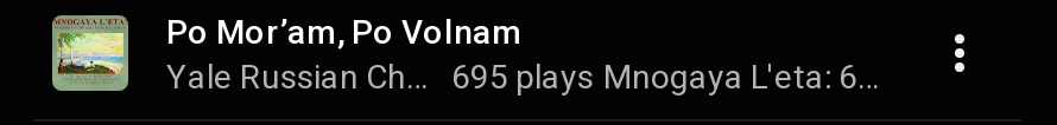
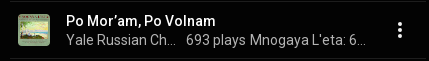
[451,57,594,94] 695 plays -> [186,31,246,47] 693 plays

